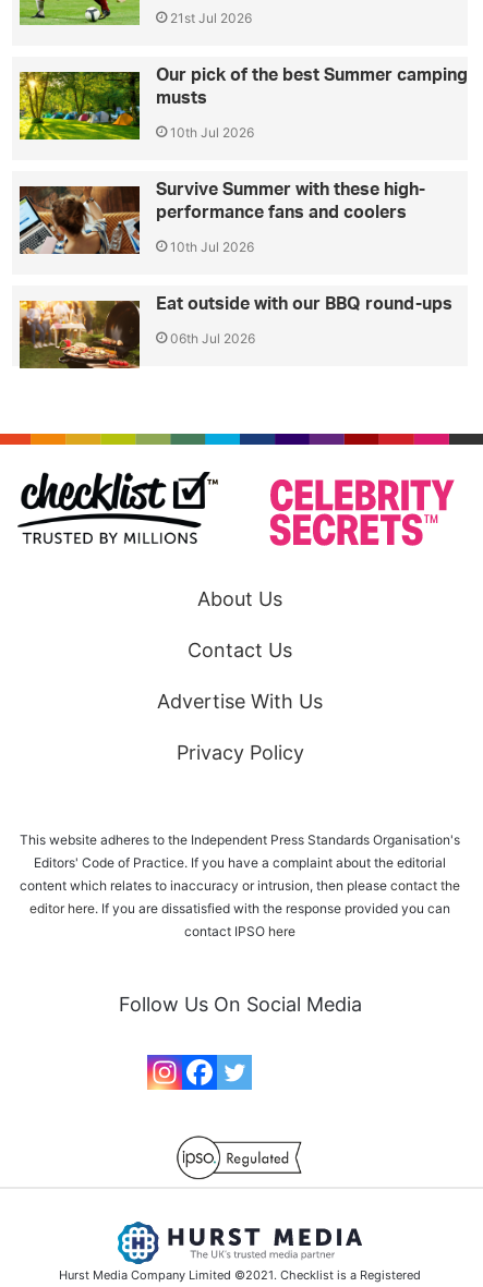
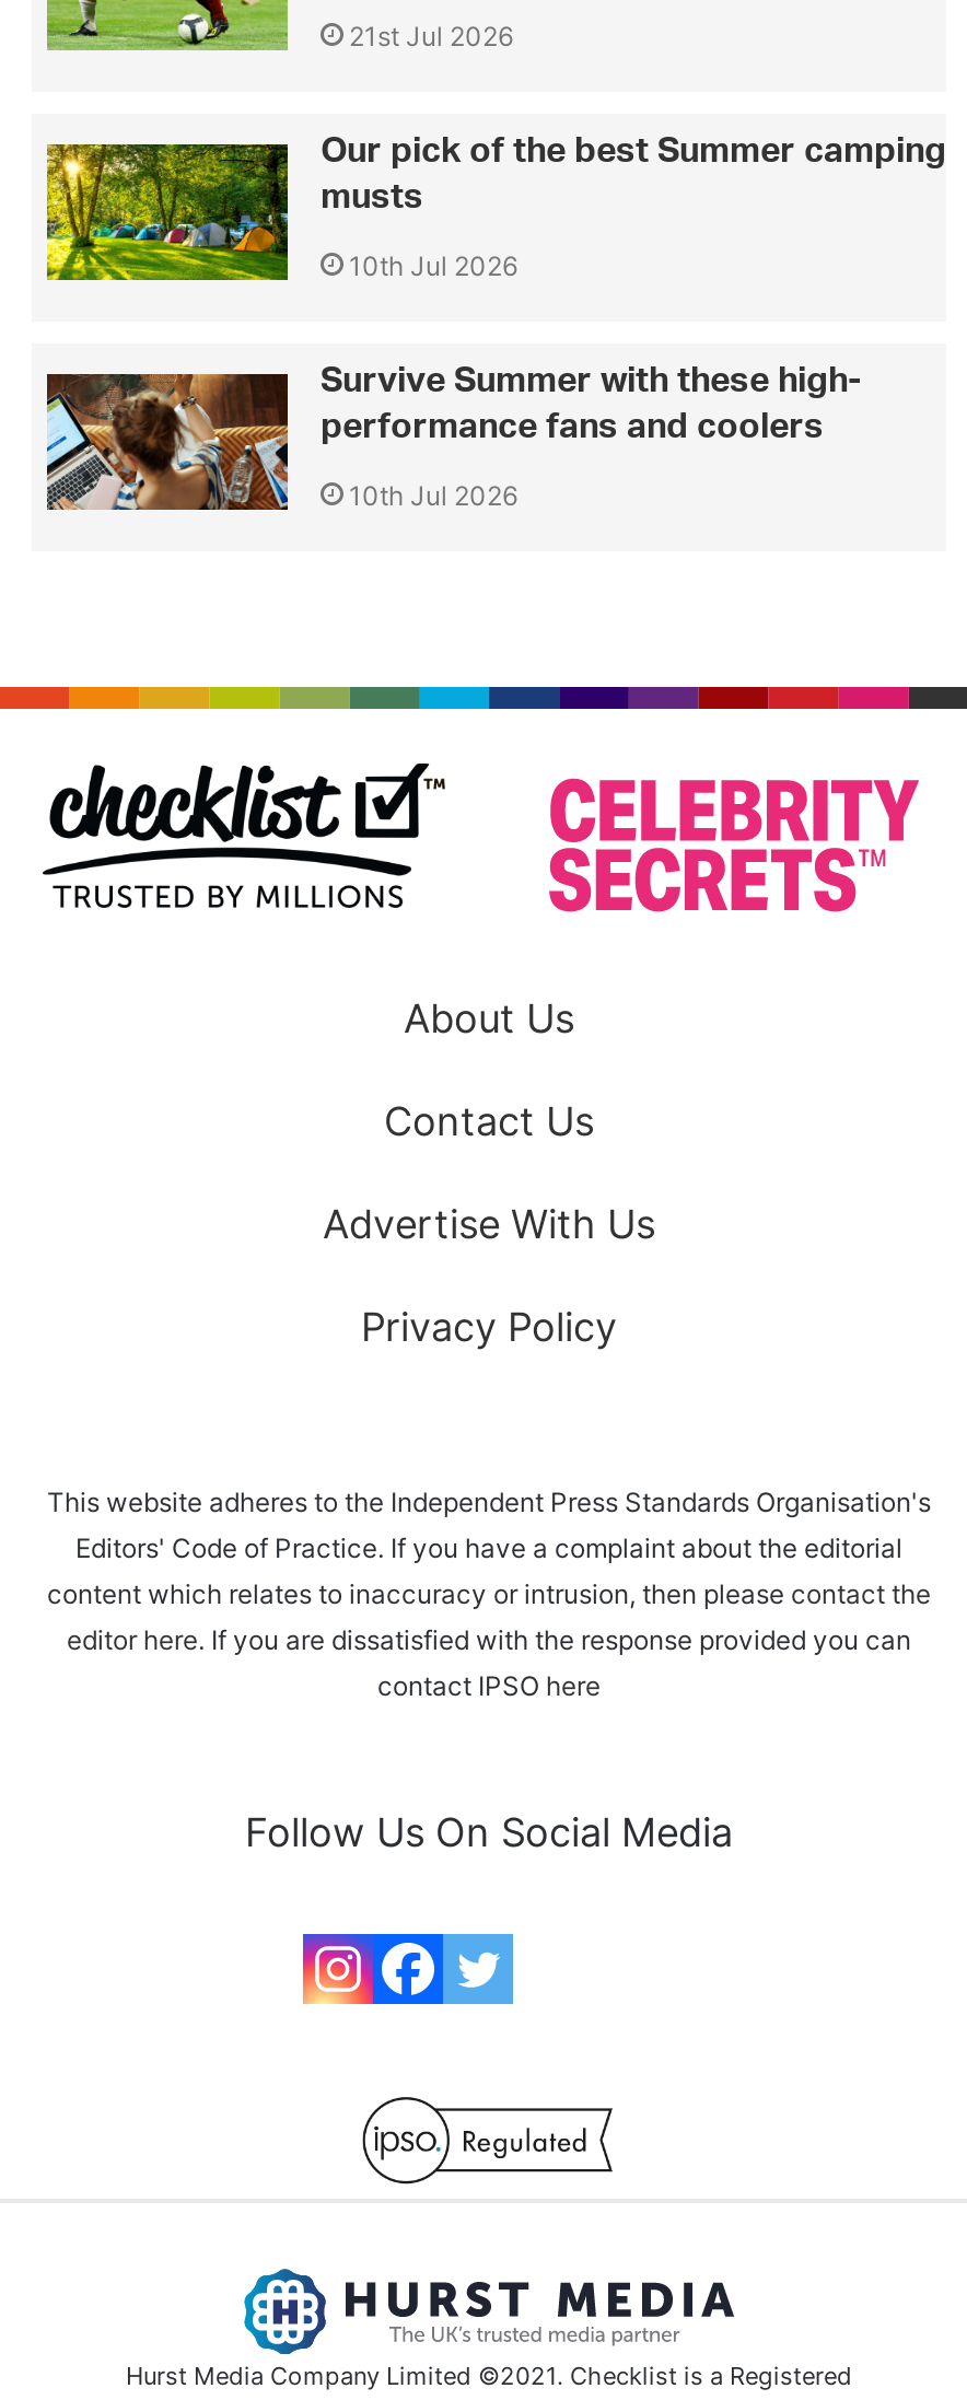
[19,295,452,369] [image] | Eat outside with our BBQ round-ups | 06th Jul 2026 -> none

